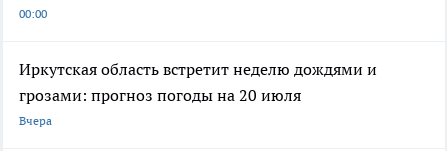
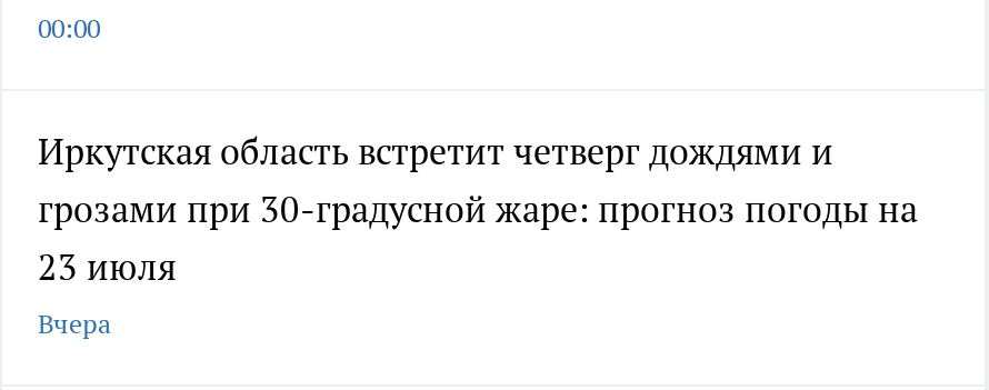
[19,59,377,105] Иркутская область встретит неделю дождями и | грозами: прогноз погоды на 20 июля -> [38,128,918,288] Иркутская область встретит четверг дождями и | грозами при 30-градусной жаре: прогноз погоды на | 23 июля

